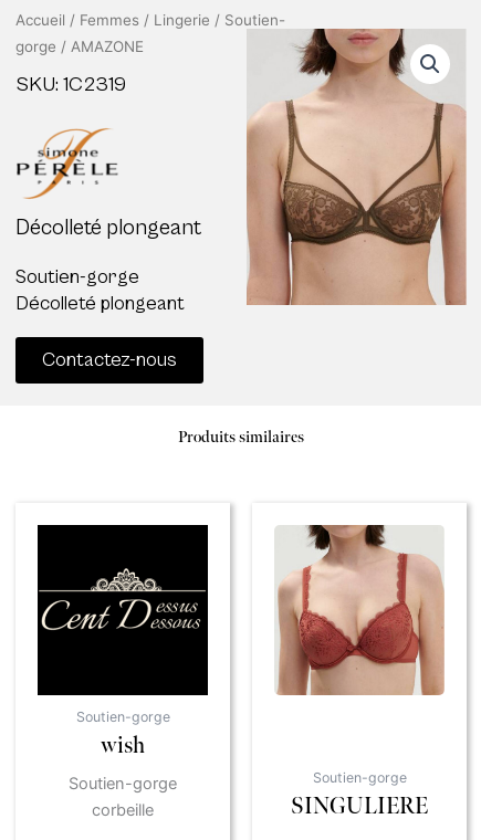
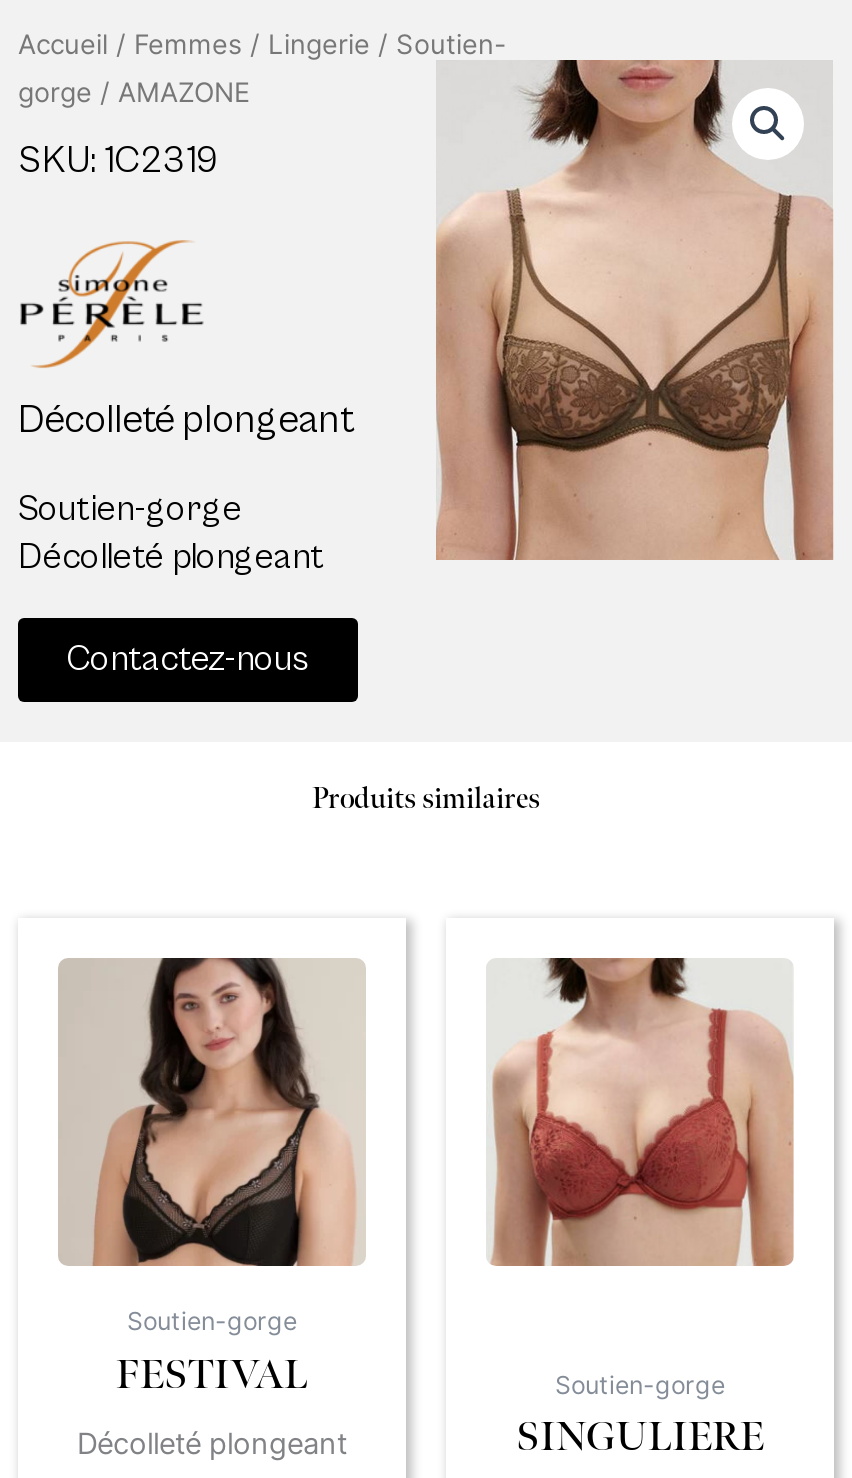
[36,524,209,696] [image] -> [58,956,366,1268] [image]
[101,733,145,760] wish -> [116,1351,308,1399] FESTIVAL
[69,774,177,820] Soutien-gorge | corbeille -> [77,1425,347,1461] Décolleté plongeant

